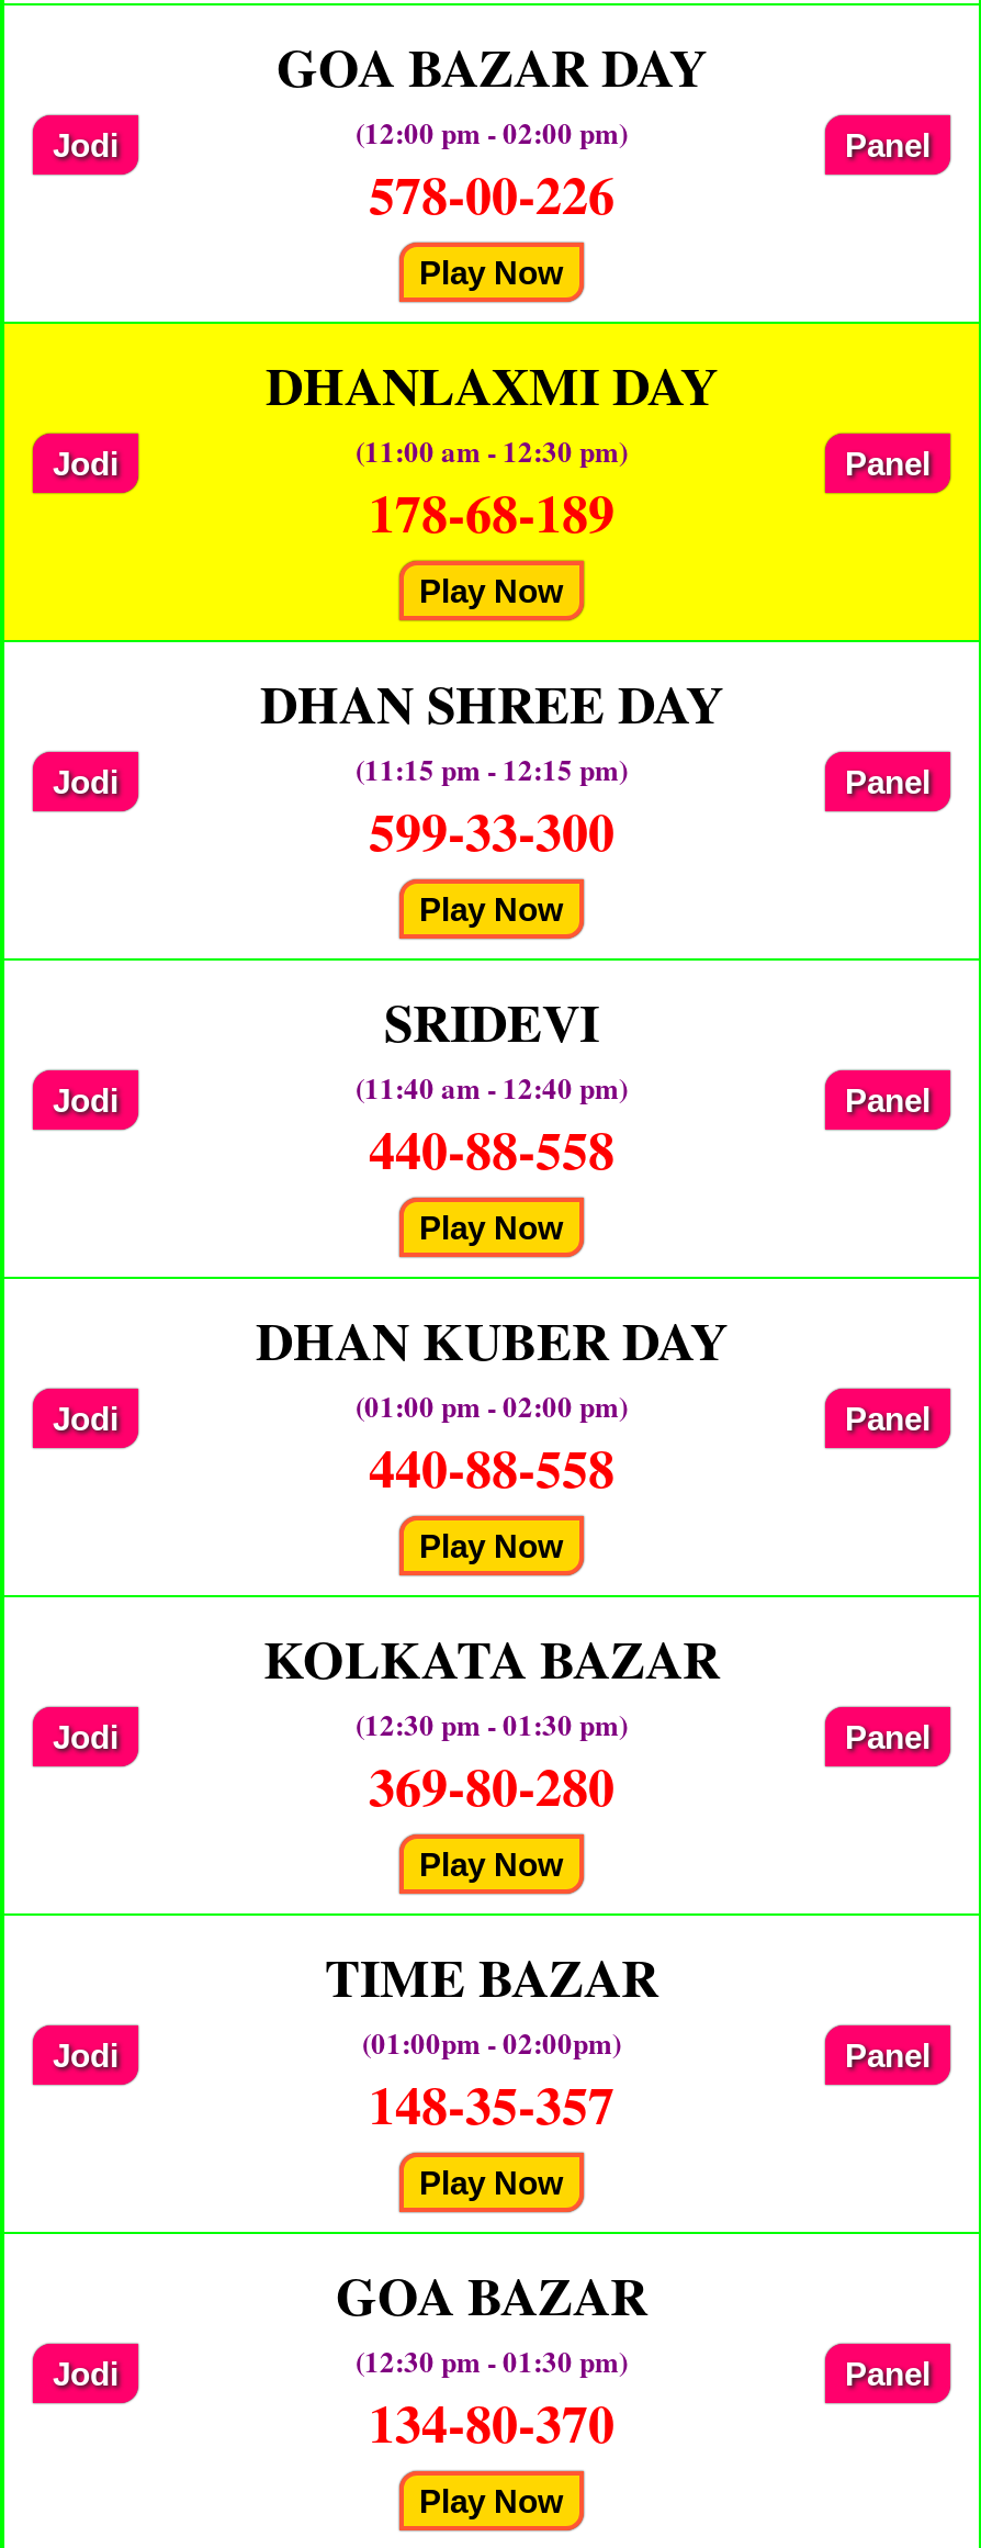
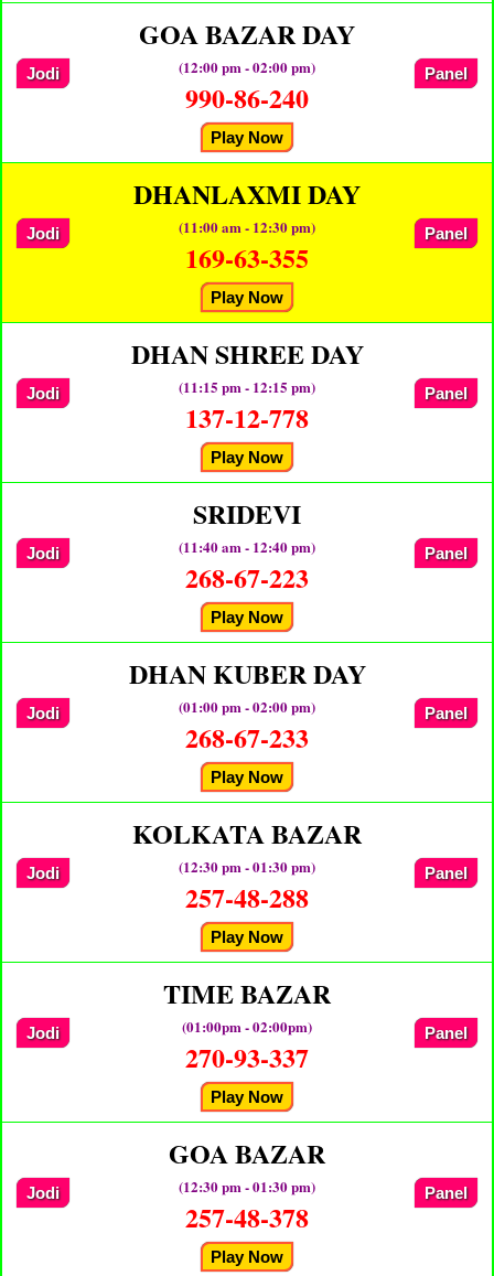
[369,154,614,231] 578-00-226 -> [185,78,309,117] 990-86-240
[369,473,614,550] 178-68-189 -> [185,238,309,277] 169-63-355
[369,791,614,868] 599-33-300 -> [185,398,309,437] 137-12-778
[369,1109,614,1186] 440-88-558 -> [185,558,309,596] 268-67-223
[369,1428,614,1505] 440-88-558 -> [185,718,309,756] 268-67-233
[369,1746,614,1823] 369-80-280 -> [185,878,309,916] 257-48-288
[369,2065,614,2141] 148-35-357 -> [185,1038,309,1076] 270-93-337
[369,2383,614,2460] 134-80-370 -> [185,1197,309,1236] 257-48-378

